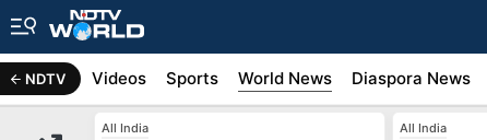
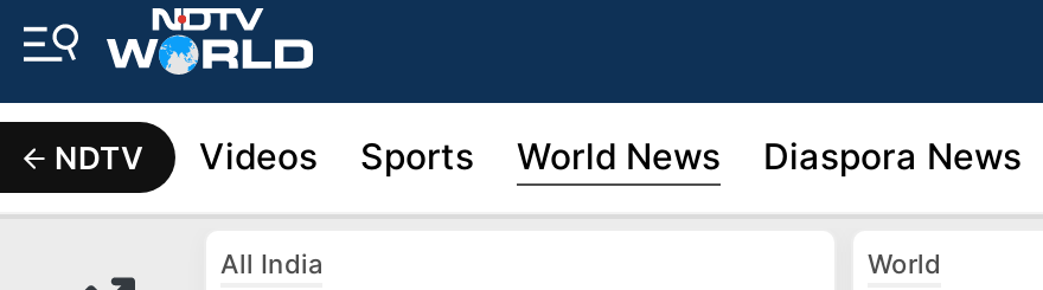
[400,120,447,136] All India -> [868,247,941,281] World

